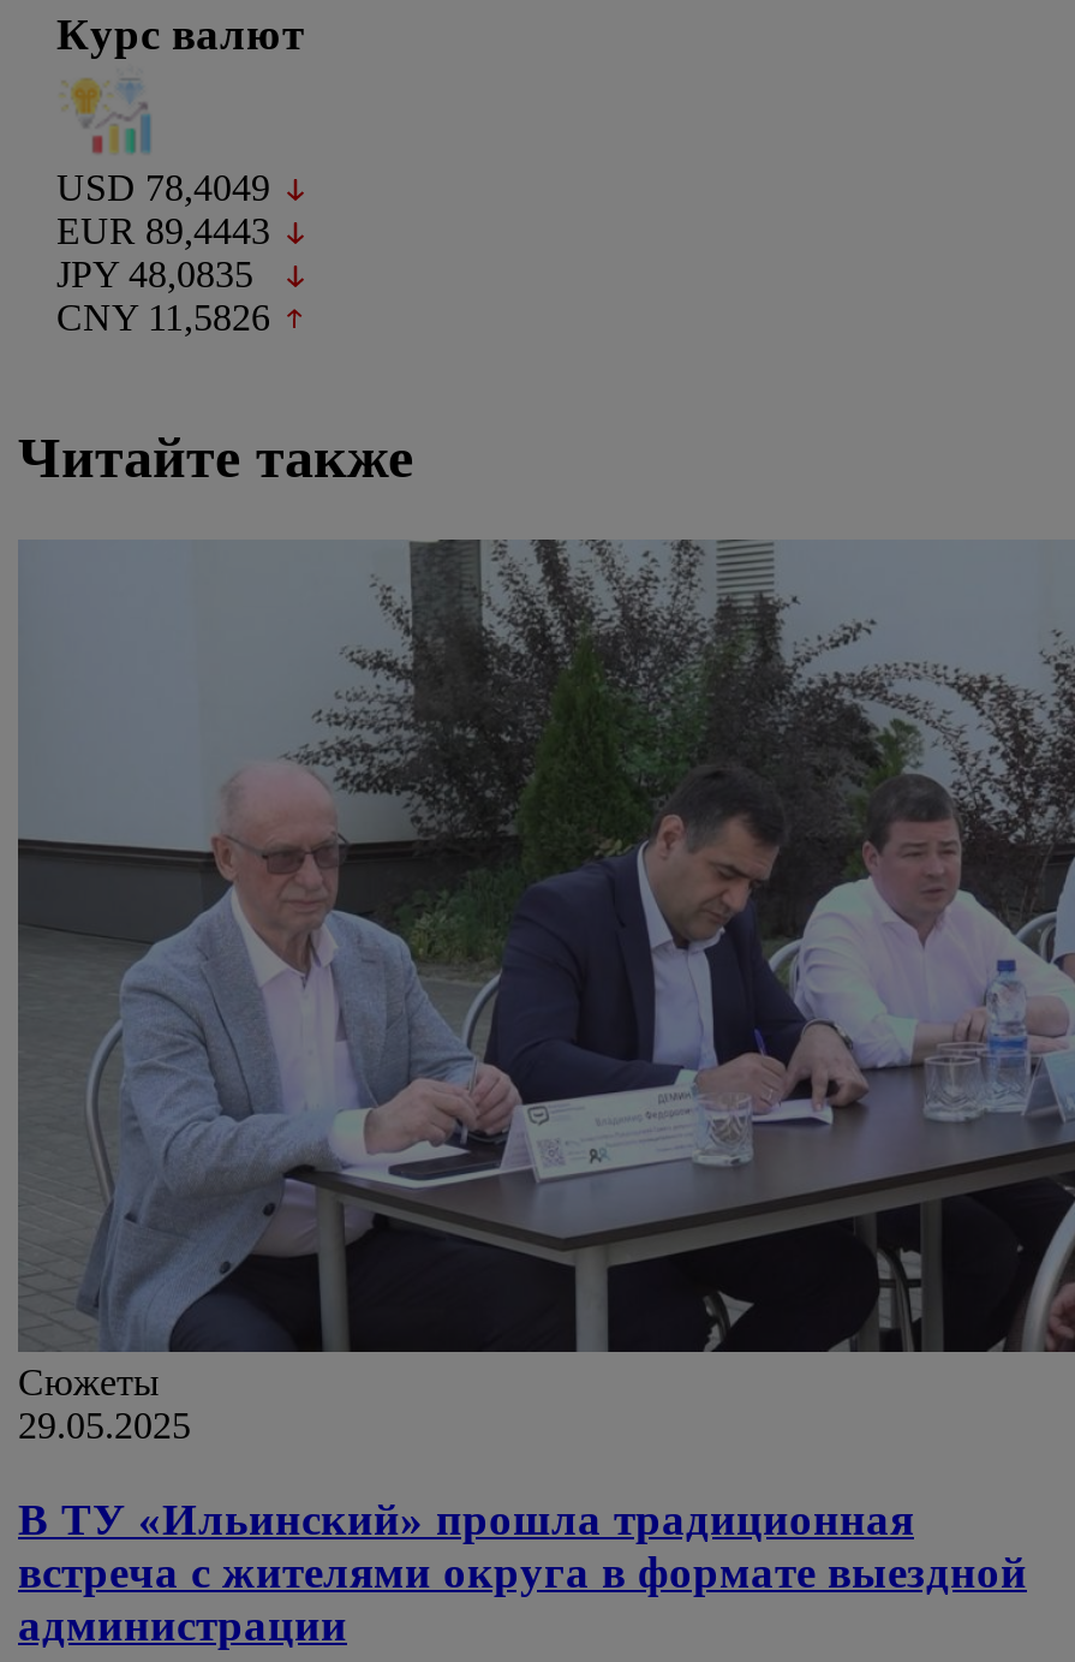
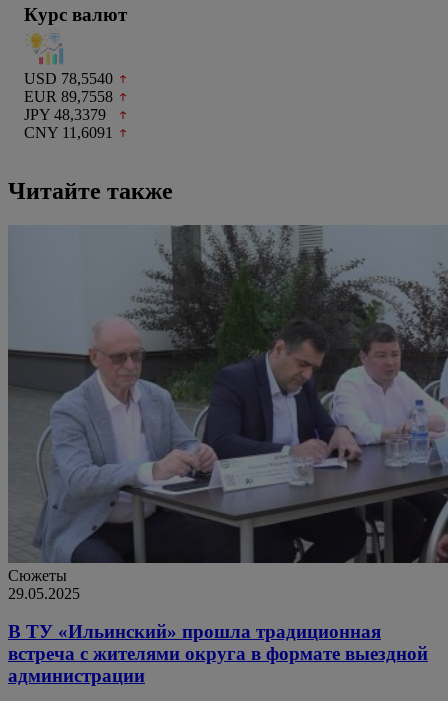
[56,168,270,209] USD 78,4049 -> [24,70,113,87] USD 78,5540
[56,211,270,252] EUR 89,4443 -> [24,88,113,105] EUR 89,7558
[56,254,253,295] JPY 48,0835 -> [24,106,106,123] JPY 48,3379
[56,298,270,338] CNY 11,5826 -> [24,124,113,141] CNY 11,6091

